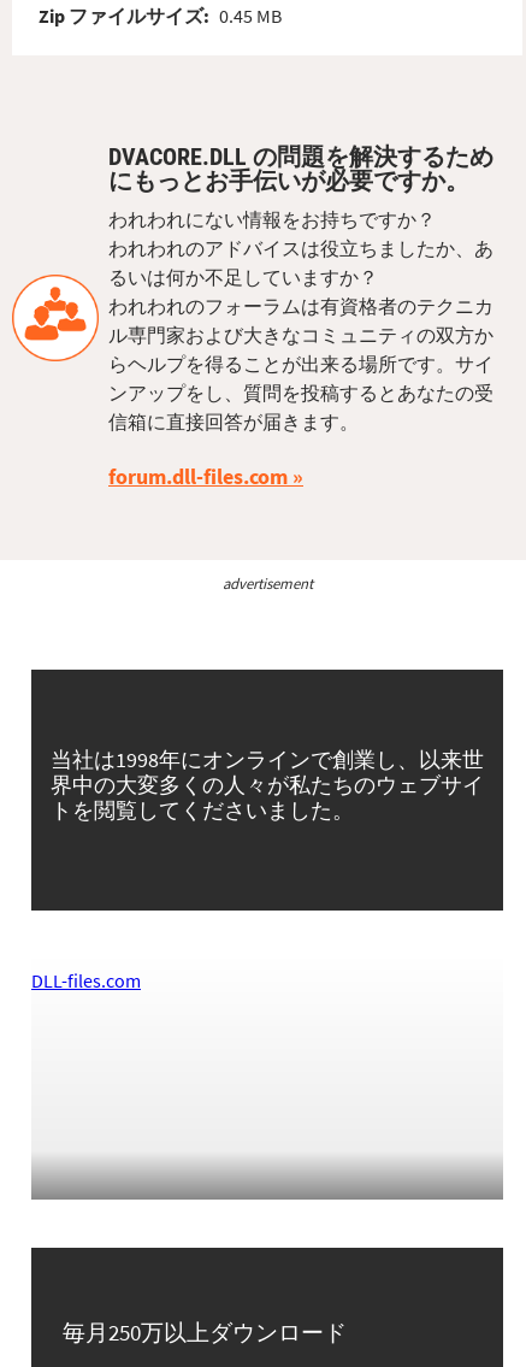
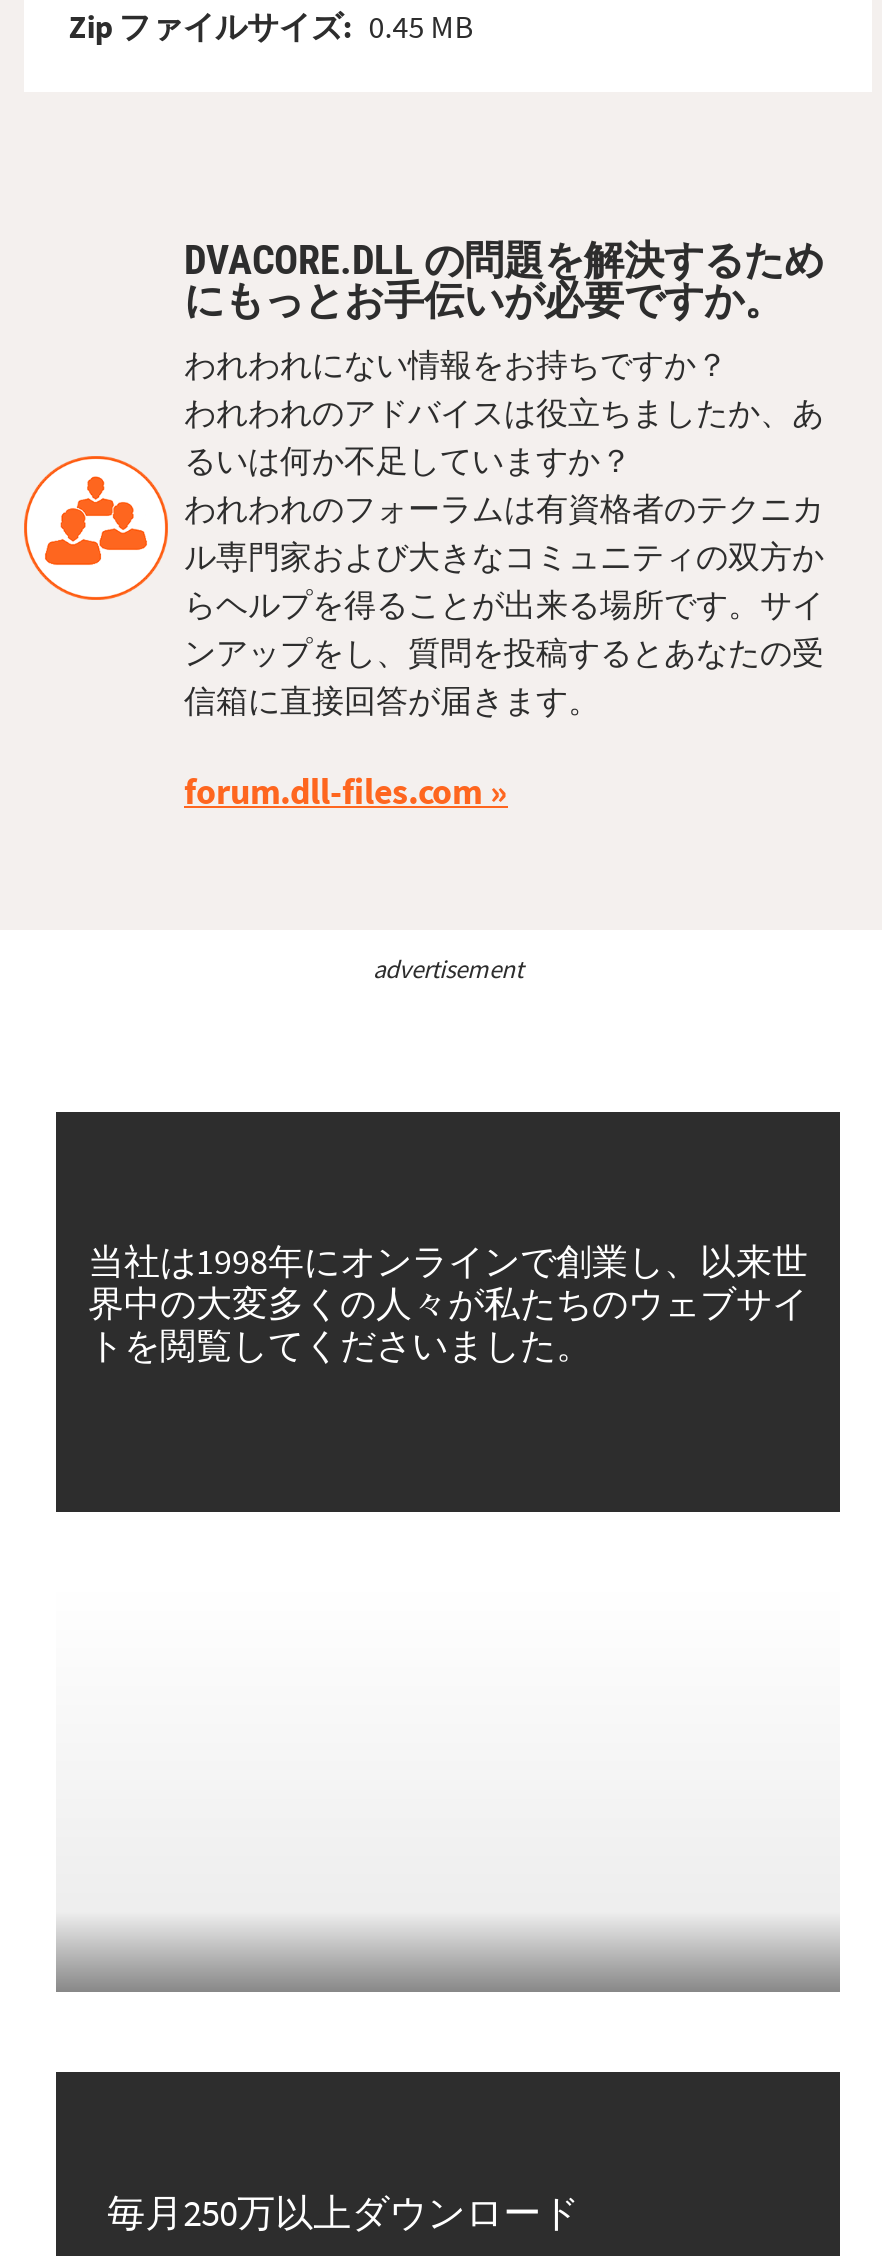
[31,969,141,993] DLL-files.com -> none

